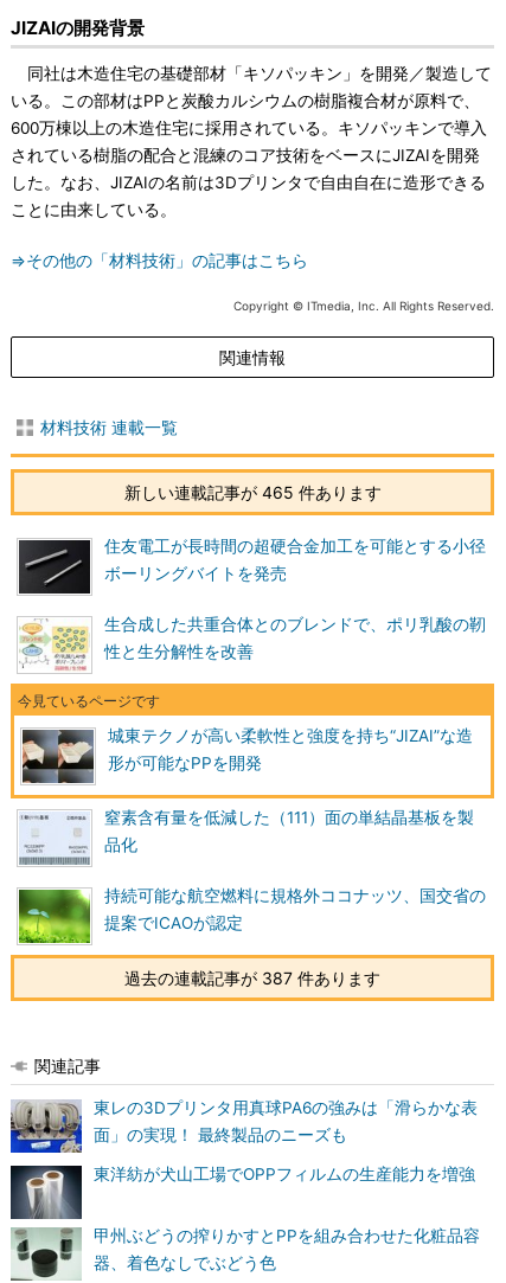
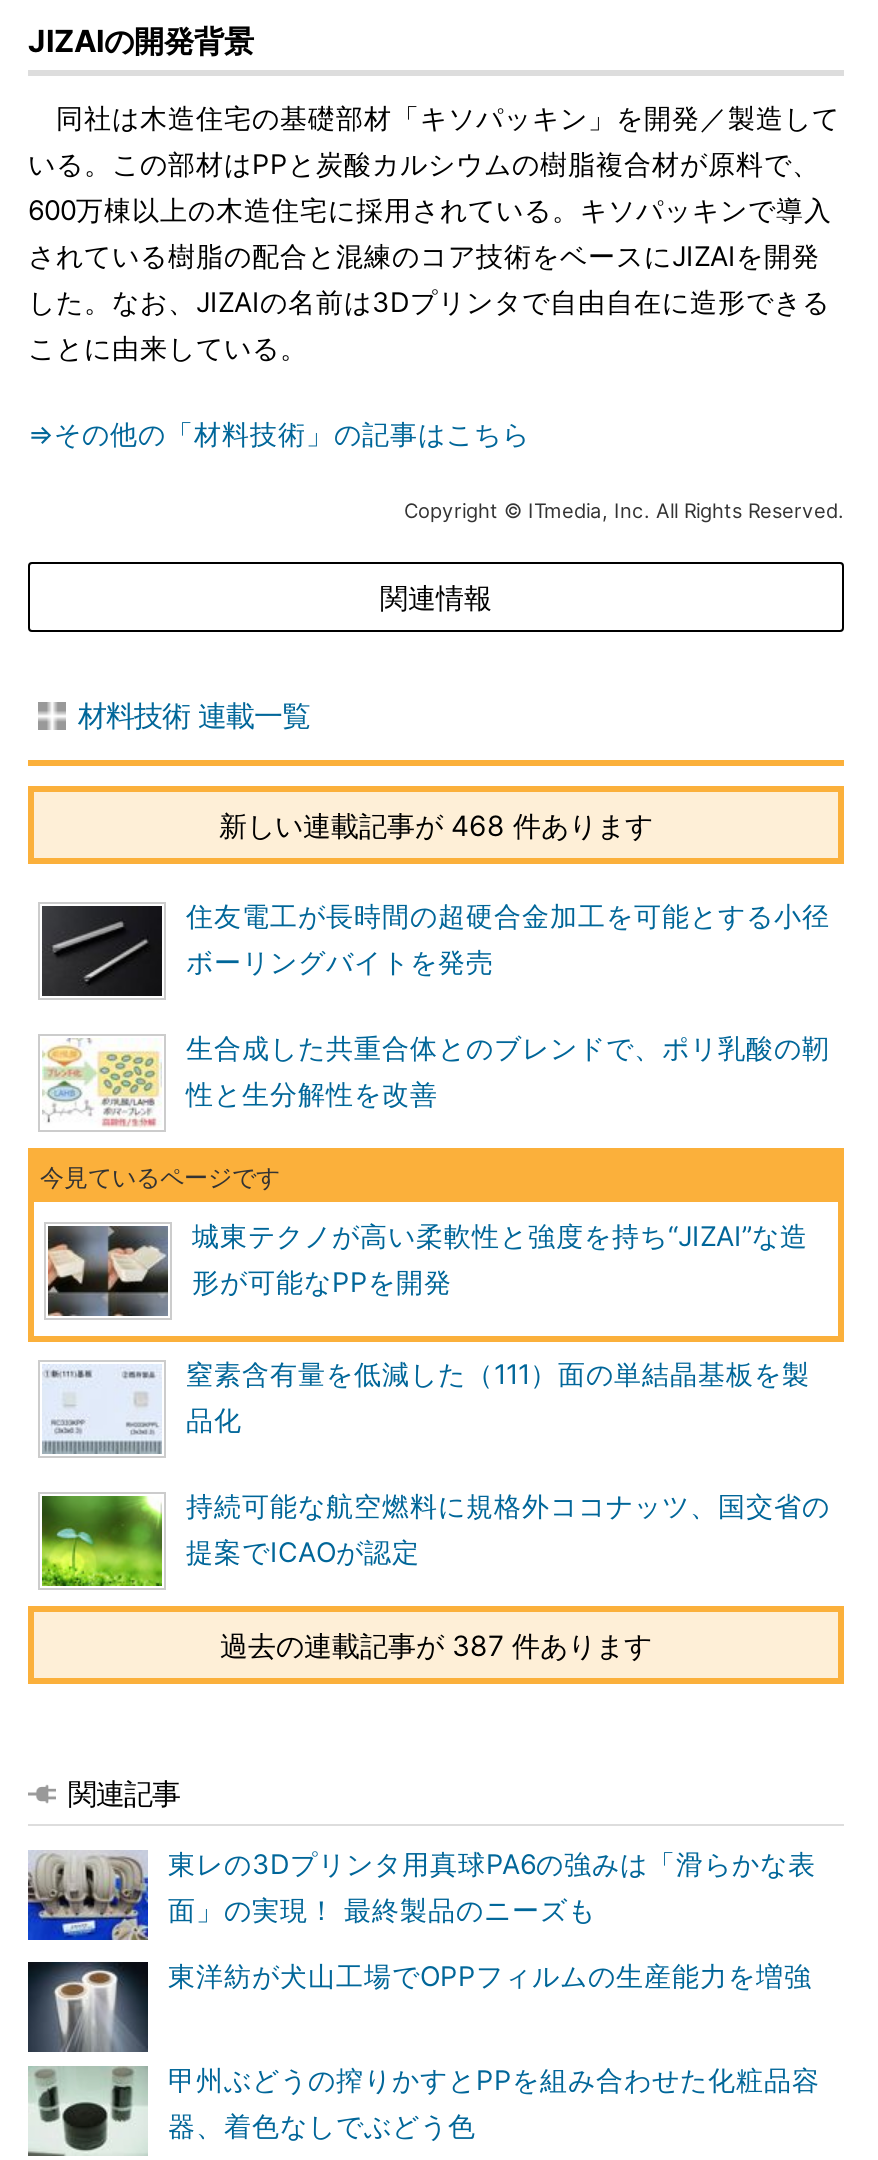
[124,482,381,502] 新しい連載記事が 465 件あります -> [219,808,653,842] 新しい連載記事が 468 件あります

